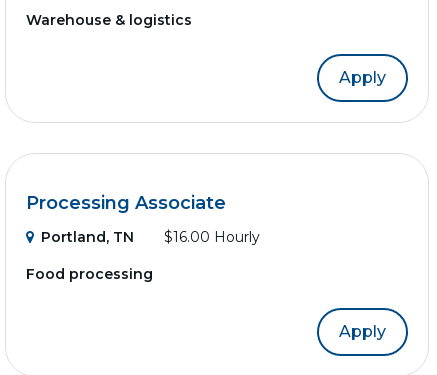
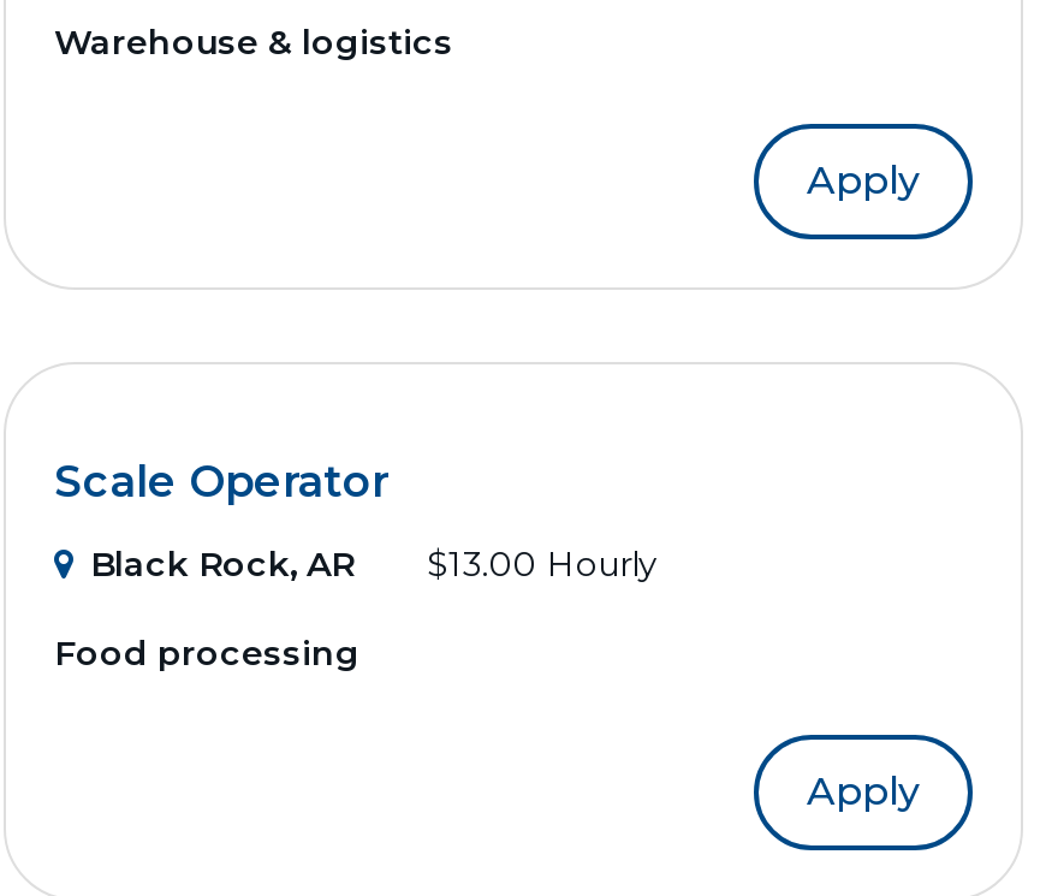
[26,192,226,214] Processing Associate -> [54,456,388,509] Scale Operator
[41,228,260,246] Portland, TN | $16.00 Hourly -> [90,542,658,586] Black Rock, AR | $13.00 Hourly

